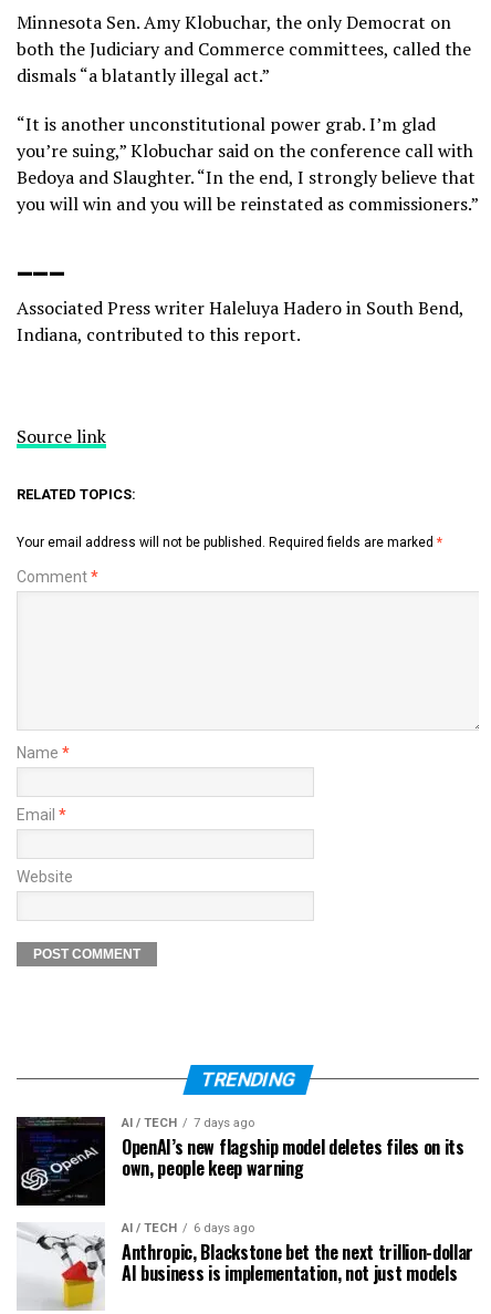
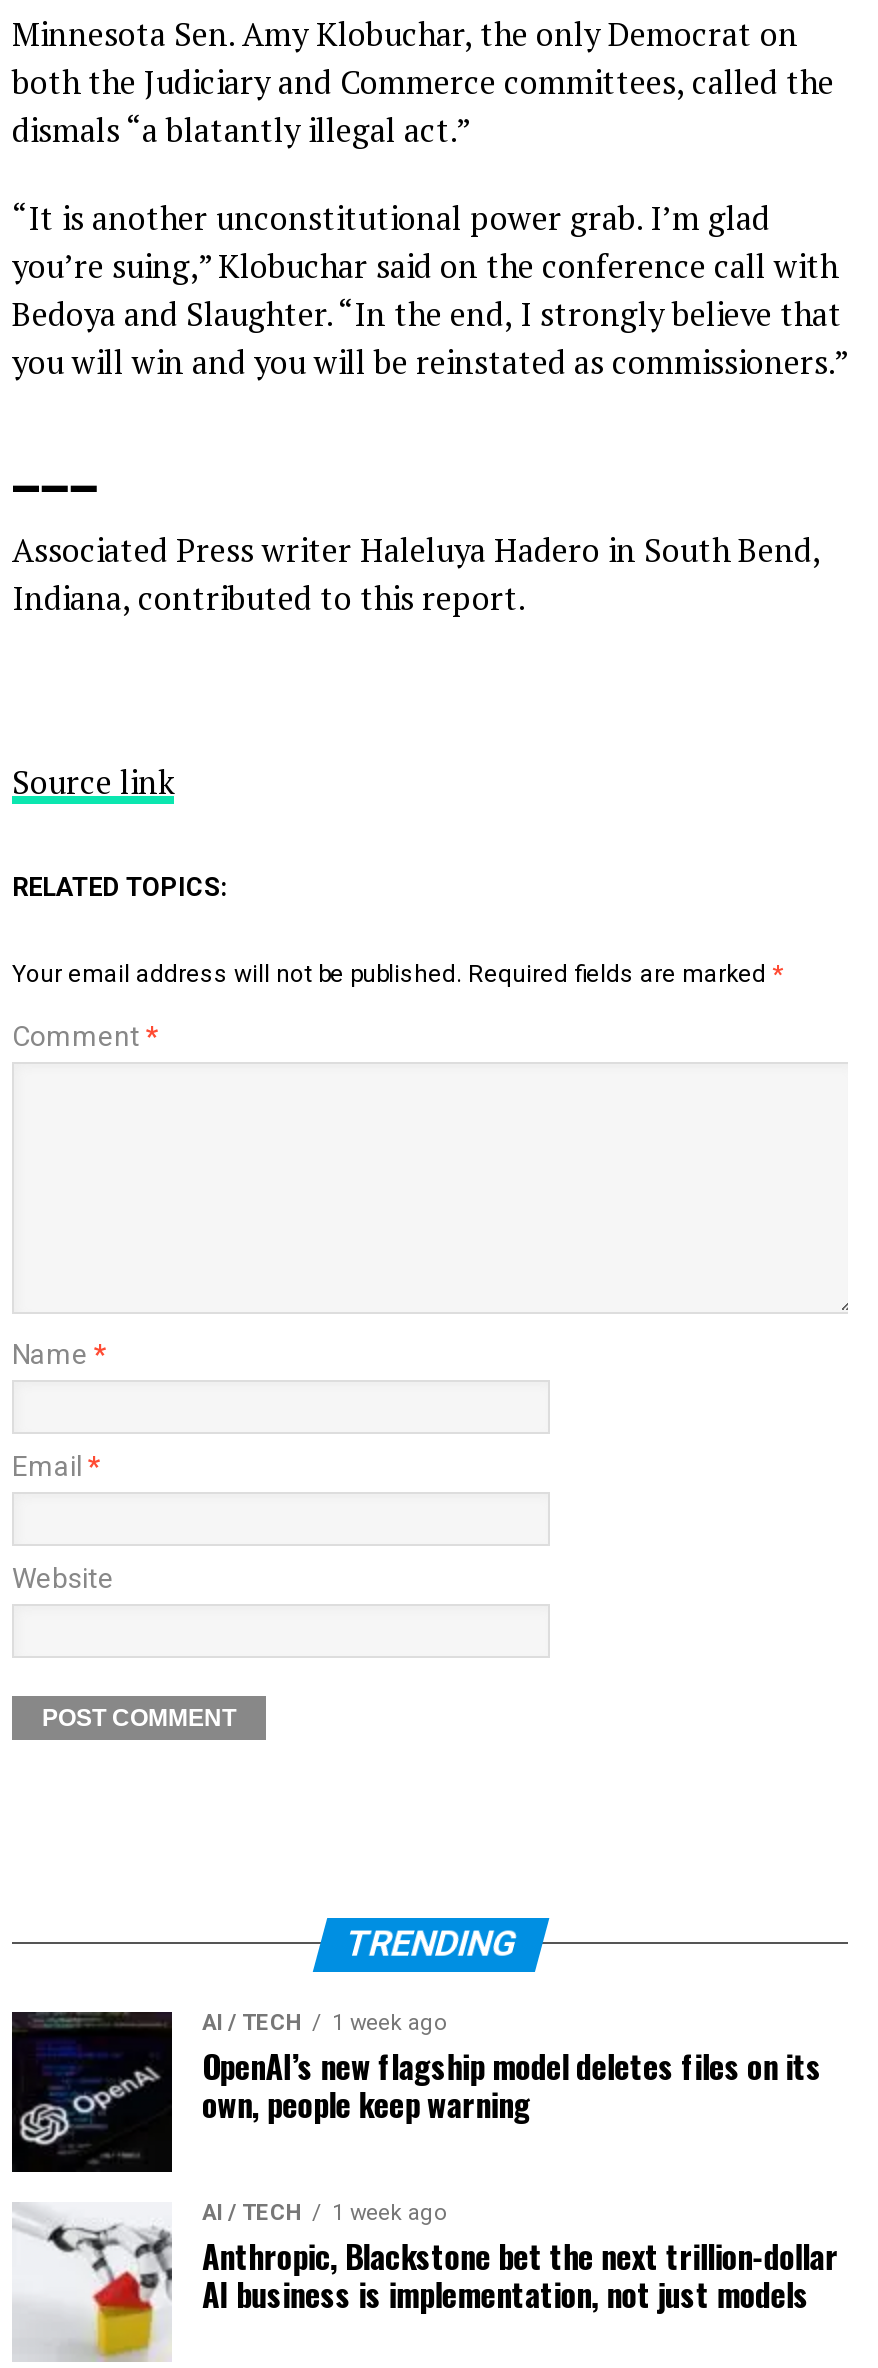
[122,1116,254,1130] AI / TECH 7 days ago -> [202,2010,446,2036] AI / TECH 1 week ago
[122,1221,254,1235] AI / TECH 6 days ago -> [202,2200,446,2226] AI / TECH 1 week ago

